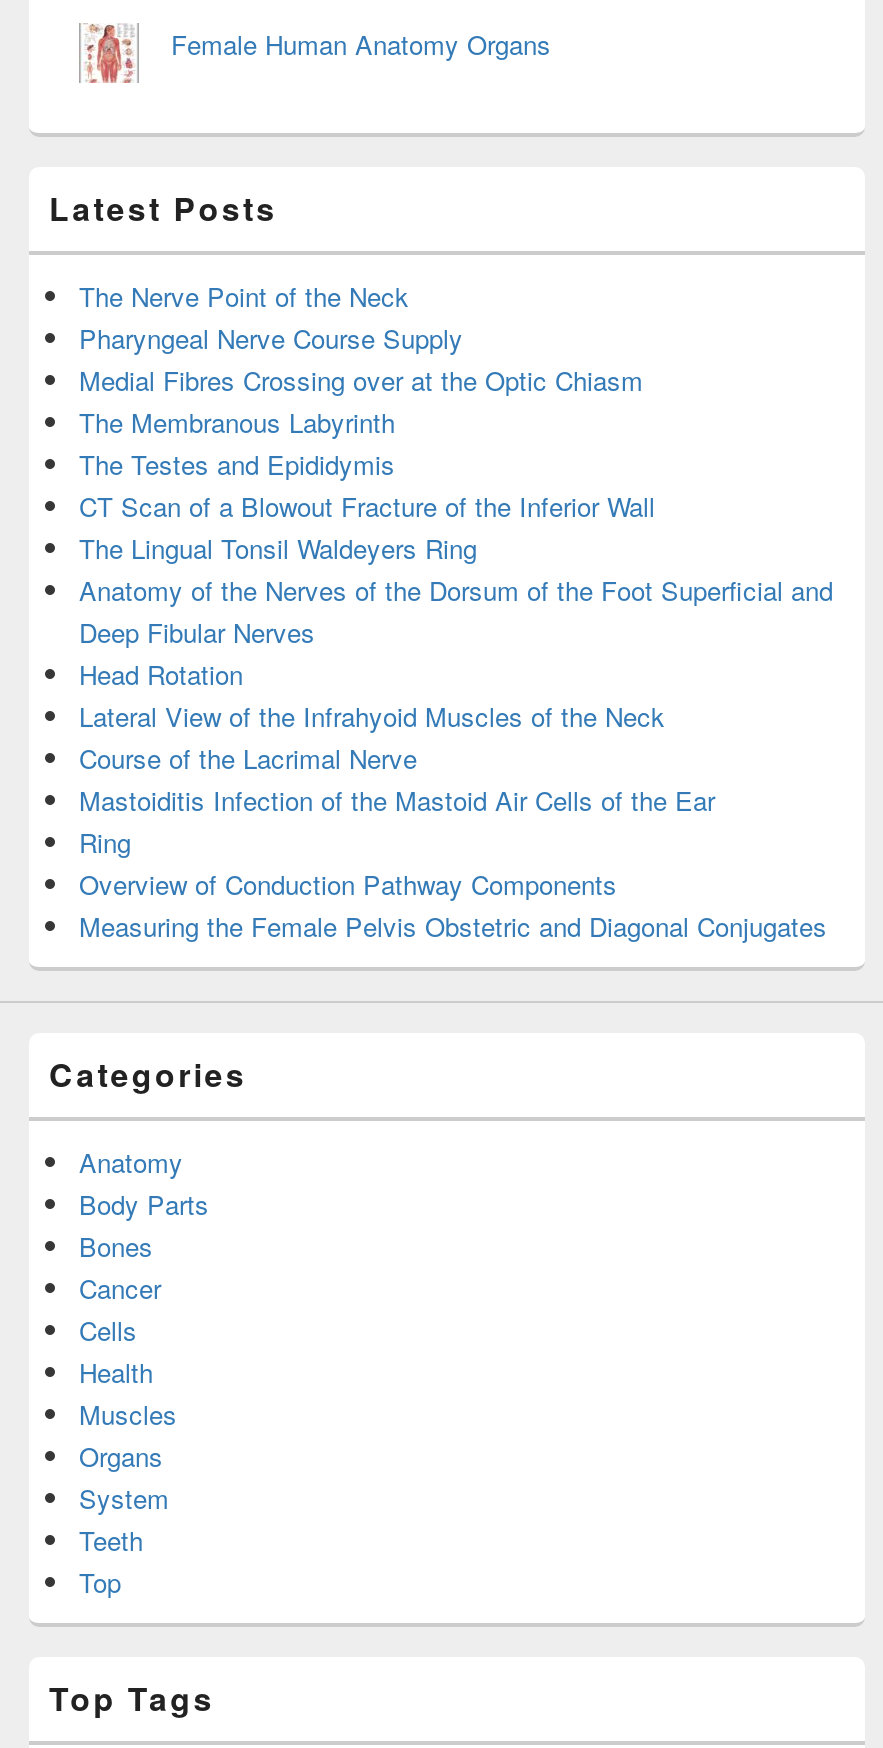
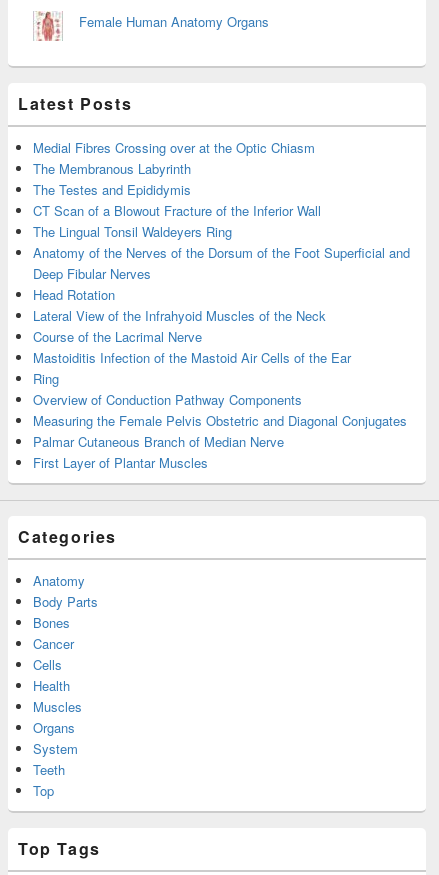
[79,278,463,358] The Nerve Point of the Neck | Pharyngeal Nerve Course Supply -> none
moved [79,362,833,946] -> [33,138,410,430]: Medial Fibres Crossing over at the Optic Chiasm | The Membranous Labyrinth | The Testes and Epididymis | ... | Overview of Conduction Pathway Components | Measuring the Female Pelvis Obstetric and Diagonal Conjugates
none -> [33,432,284,472] Palmar Cutaneous Branch of Median Nerve | First Layer of Plantar Muscles

